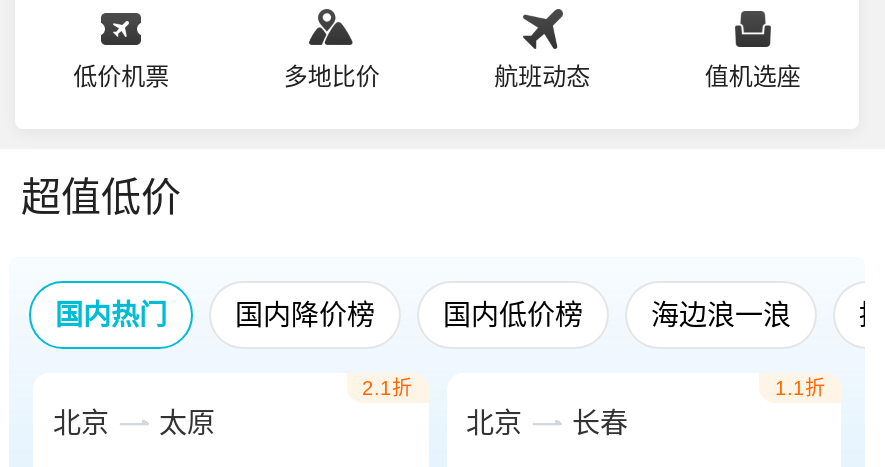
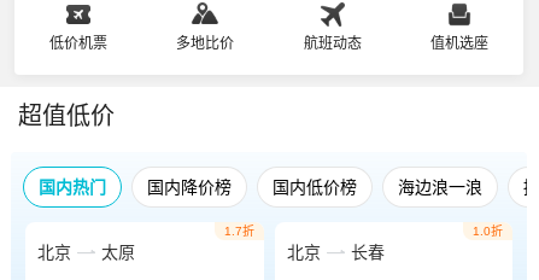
[362,377,412,399] 2.1折 -> [224,224,254,238] 1.7折
[775,377,825,399] 1.1折 -> [473,224,503,238] 1.0折

